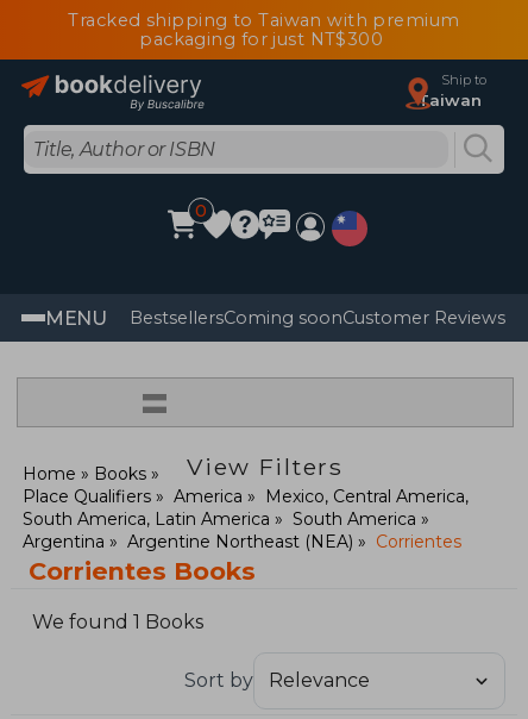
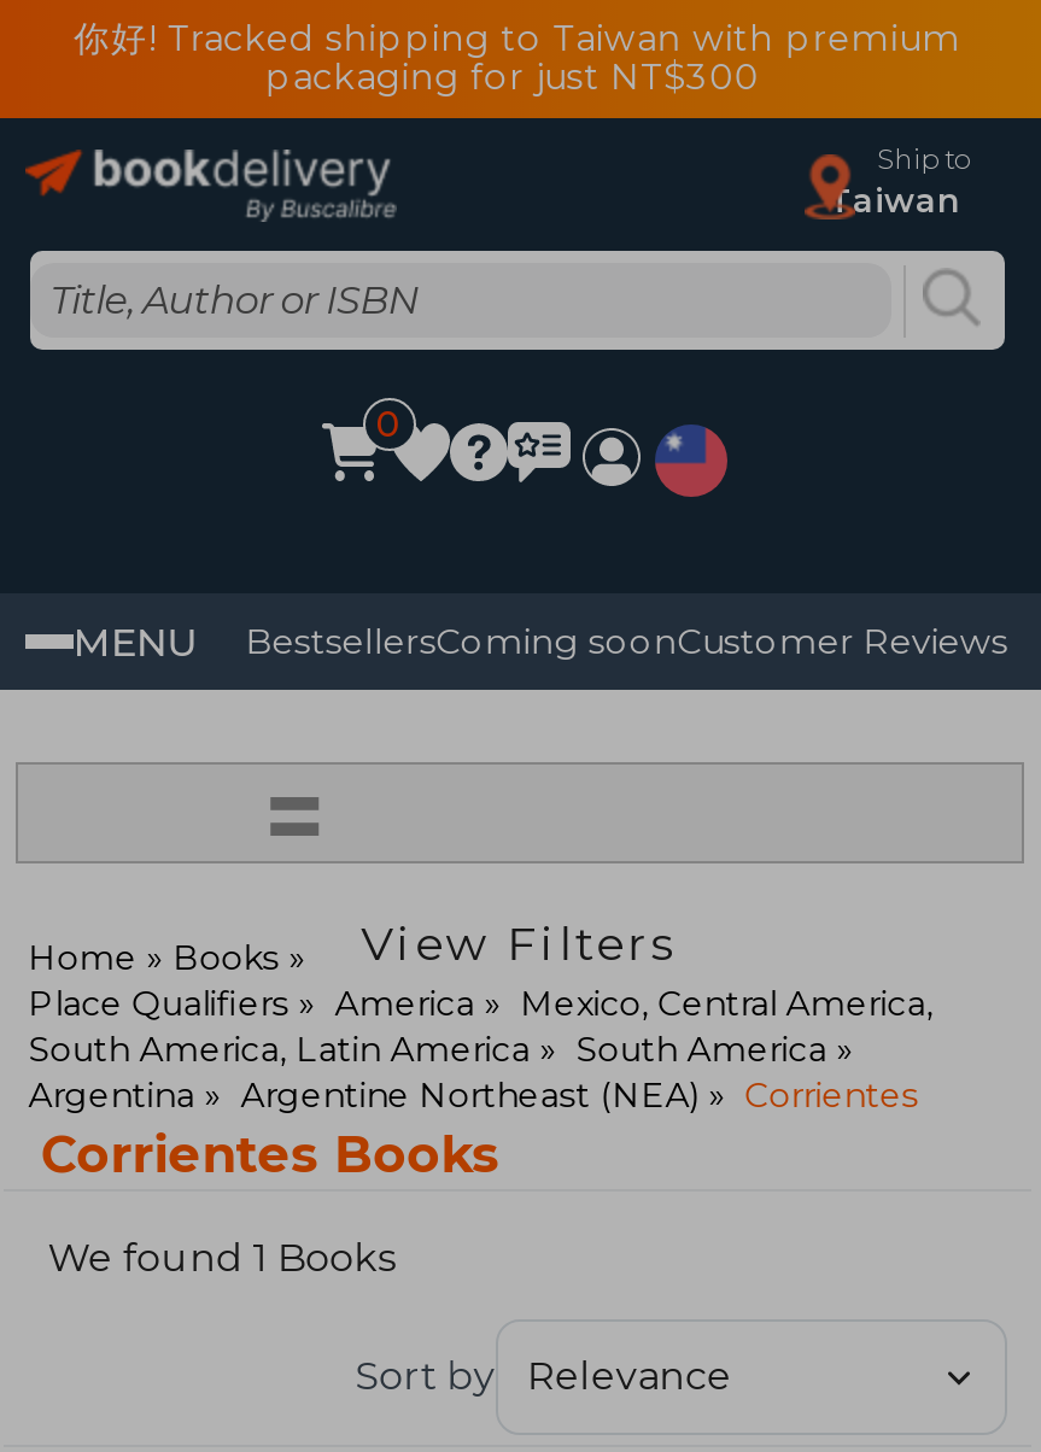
[68,10,460,31] Tracked shipping to Taiwan with premium -> [74,17,961,60] 你好! Tracked shipping to Taiwan with premium

